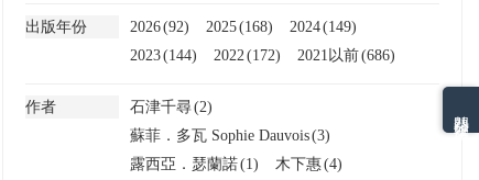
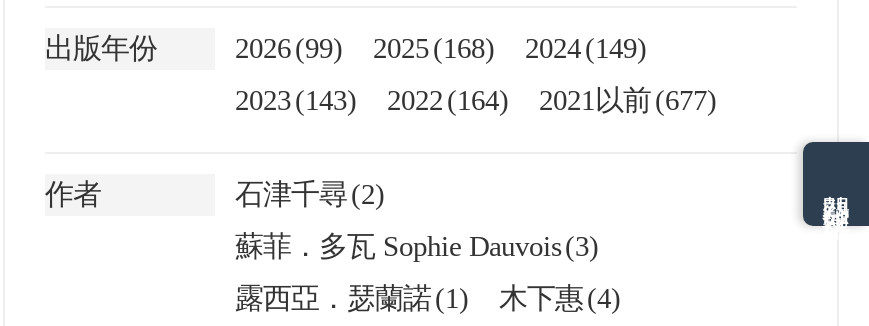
[130,18,357,35] 2026 (92) 2025 (168) 2024 (149) -> [235,32,647,64] 2026 (99) 2025 (168) 2024 (149)
[130,46,197,64] 2023 (144) -> [235,84,357,116] 2023 (143)
[214,46,281,64] 2022 (172) -> [387,84,509,116] 2022 (164)
[297,46,395,64] 2021以前 (686) -> [539,84,717,116] 2021以前 (677)

